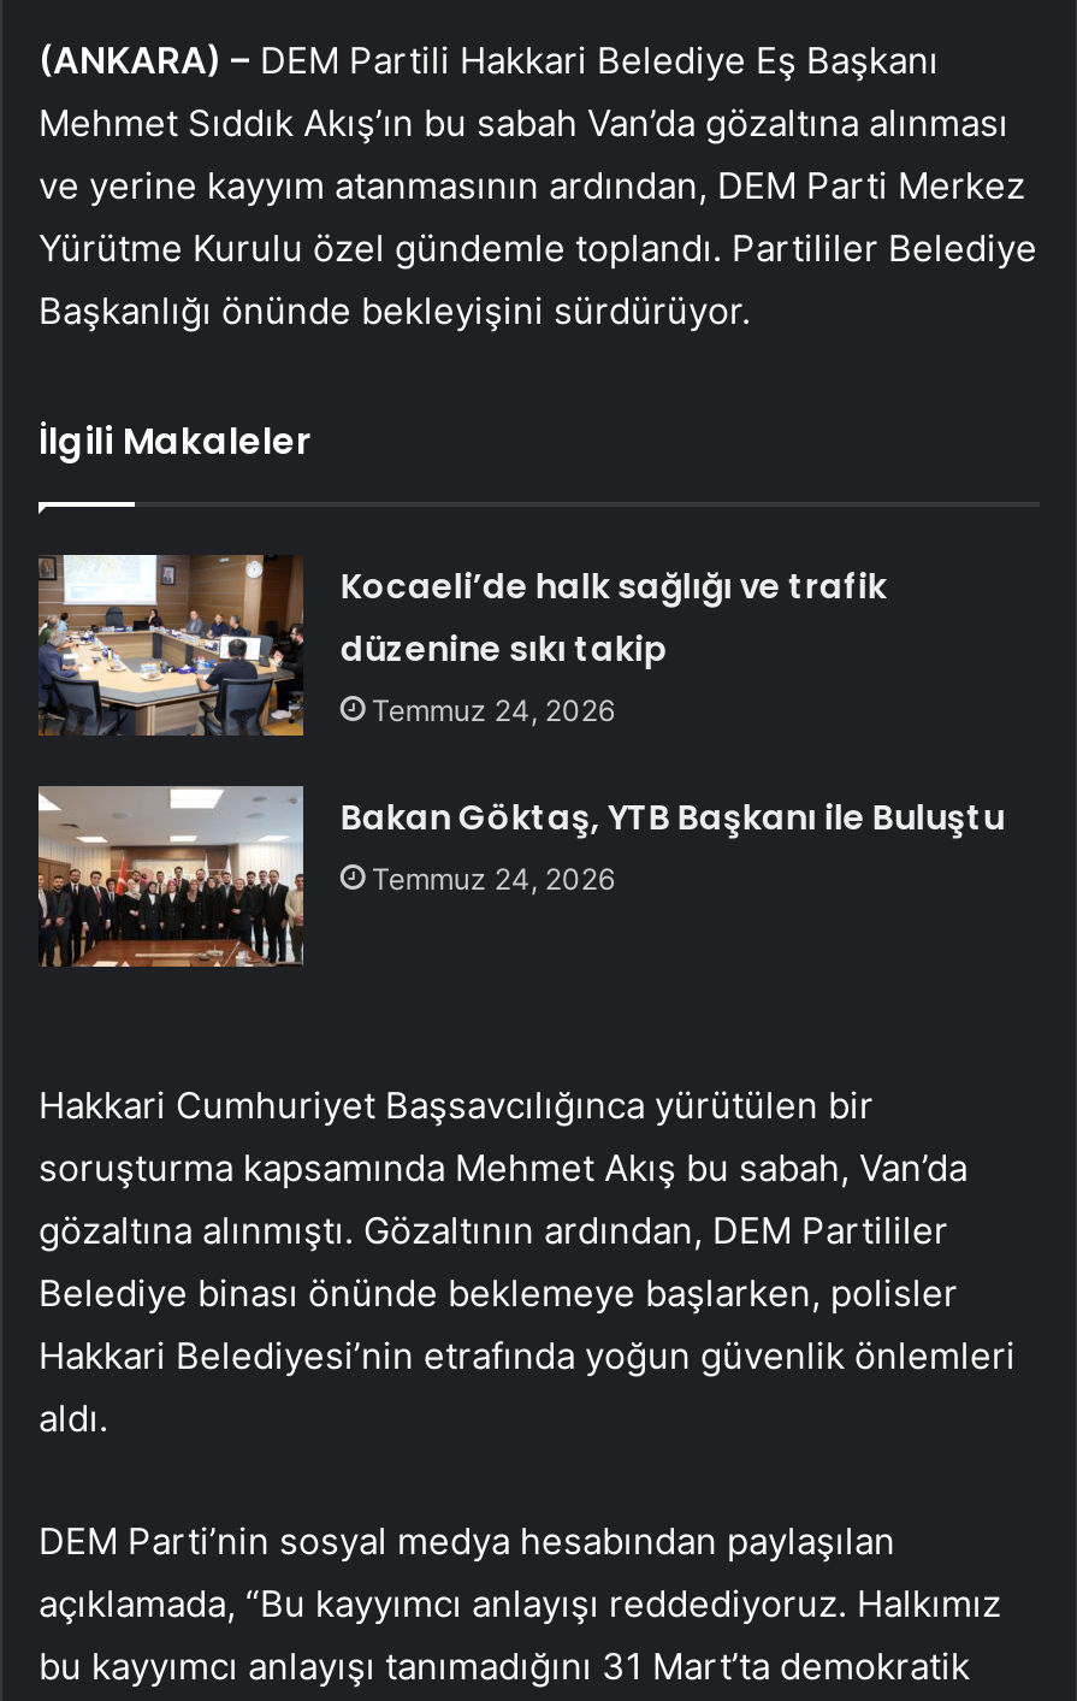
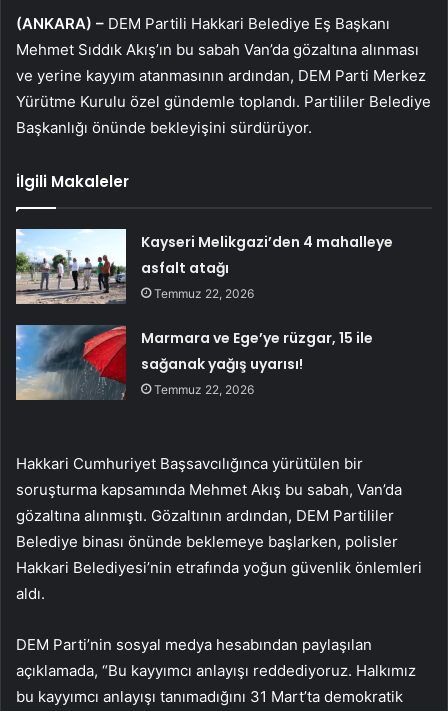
[36,553,886,738] [image] | Kocaeli’de halk sağlığı ve trafik | düzenine sıkı takip | Temmuz 24, 2026 -> [15,228,393,305] [image] | Kayseri Melikgazi’den 4 mahalleye | asfalt atağı | Temmuz 22, 2026
[36,784,1004,969] [image] | Bakan Göktaş, YTB Başkanı ile Buluştu | Temmuz 24, 2026 -> [15,324,373,401] [image] | Marmara ve Ege’ye rüzgar, 15 ile | sağanak yağış uyarısı! | Temmuz 22, 2026

